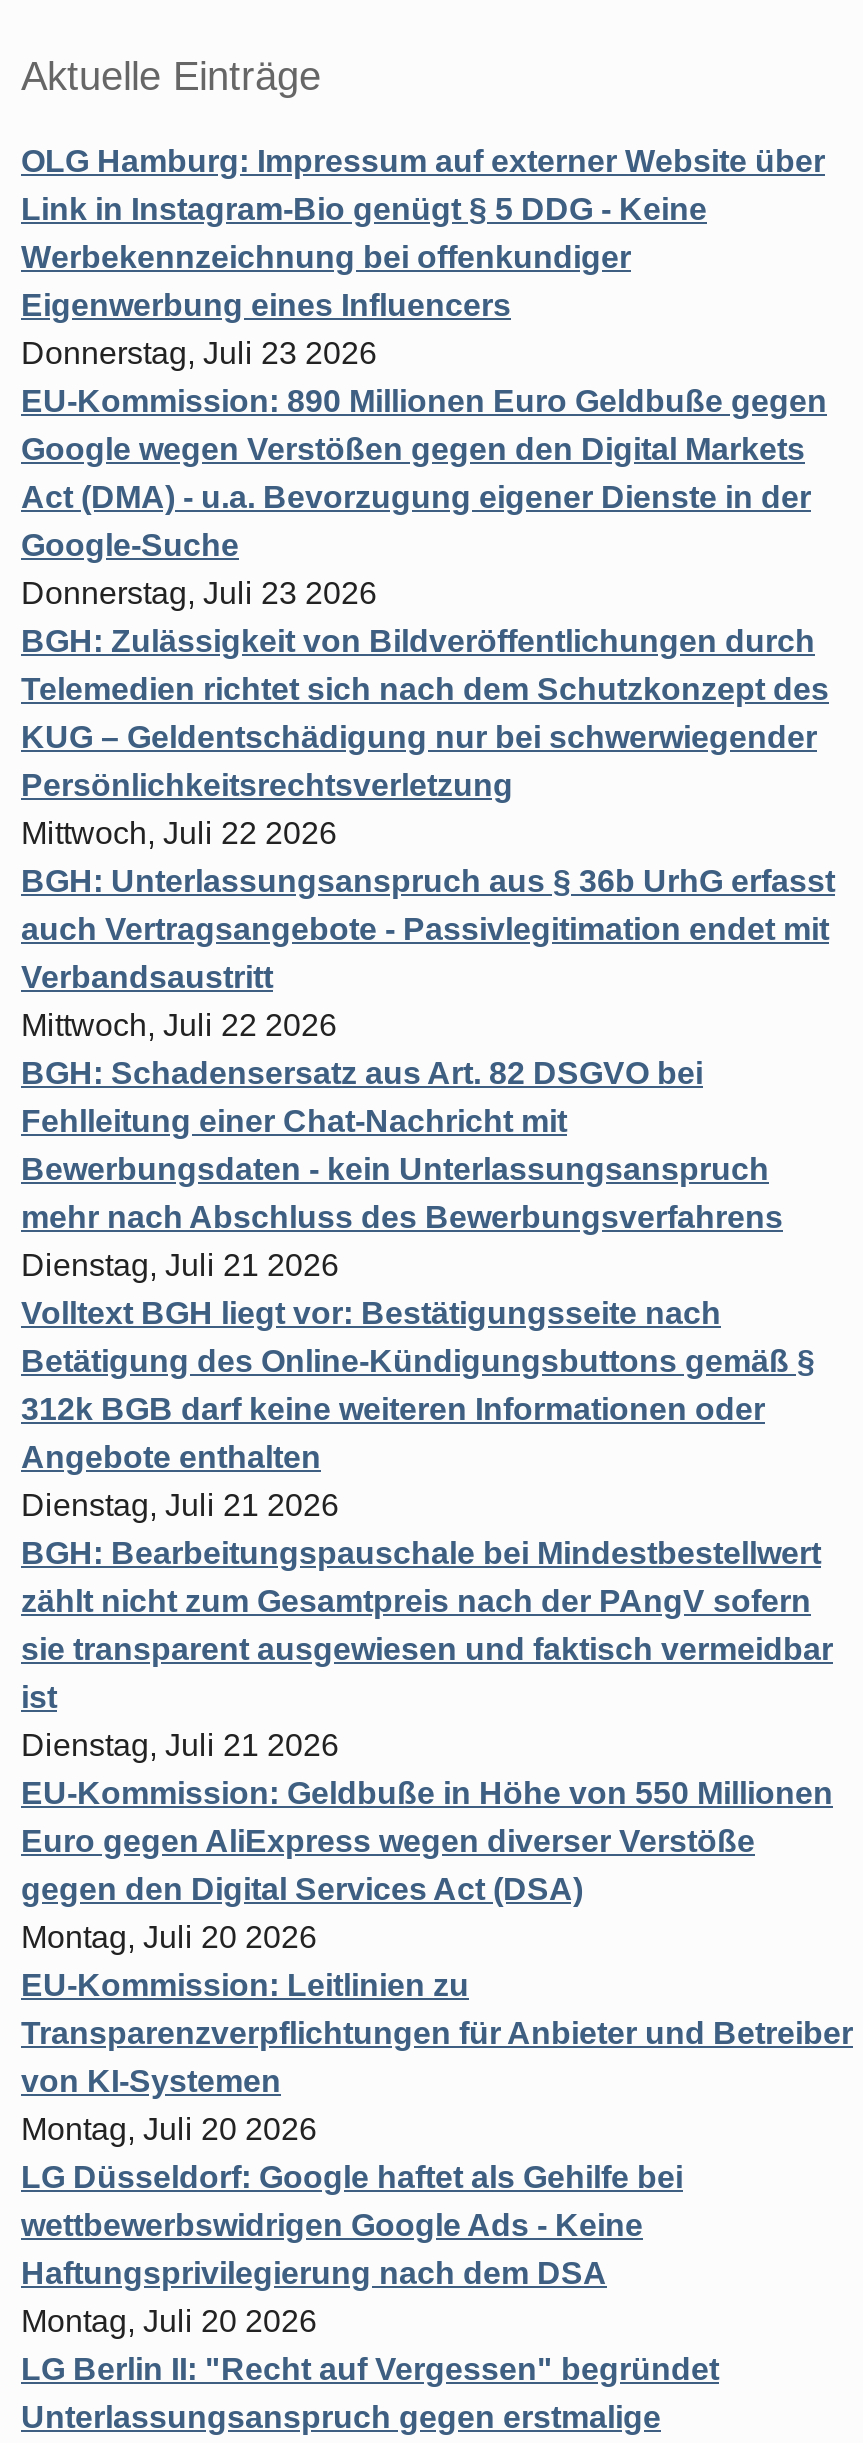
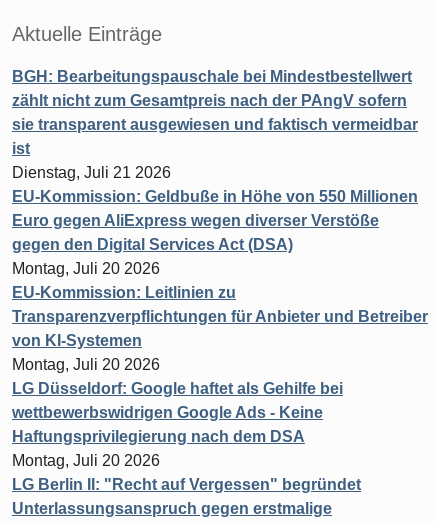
[21,144,835,1522] OLG Hamburg: Impressum auf externer Website über | Link in Instagram-Bio genügt § 5 DDG - Keine | Werbekennzeichnung bei offenkundiger | Eigenwerbung eines Influencers | Donnerstag, Juli 23 2026 | EU-Kommission: 890 Millionen Euro Geldbuße gegen | Google wegen Verstößen gegen den Digital Markets | Act (DMA) - u.a. Bevorzugung eigener Dienste in der | Google-Suche | Donnerstag, Juli 23 2026 | BGH: Zulässigkeit von Bildveröffentlichungen durch | Telemedien richtet sich nach dem Schutzkonzept des | KUG – Geldentschädigung nur bei schwerwiegender | Persönlichkeitsrechtsverletzung | Mittwoch, Juli 22 2026 | BGH: Unterlassungsanspruch aus § 36b UrhG erfasst | auch Vertragsangebote - Passivlegitimation endet mit | Verbandsaustritt | Mittwoch, Juli 22 2026 | BGH: Schadensersatz aus Art. 82 DSGVO bei | Fehlleitung einer Chat-Nachricht mit | Bewerbungsdaten - kein Unterlassungsanspruch | mehr nach Abschluss des Bewerbungsverfahrens | Dienstag, Juli 21 2026 | Volltext BGH liegt vor: Bestätigungsseite nach | Betätigung des Online-Kündigungsbuttons gemäß § | 312k BGB darf keine weiteren Informationen oder | Angebote enthalten | Dienstag, Juli 21 2026 -> none

